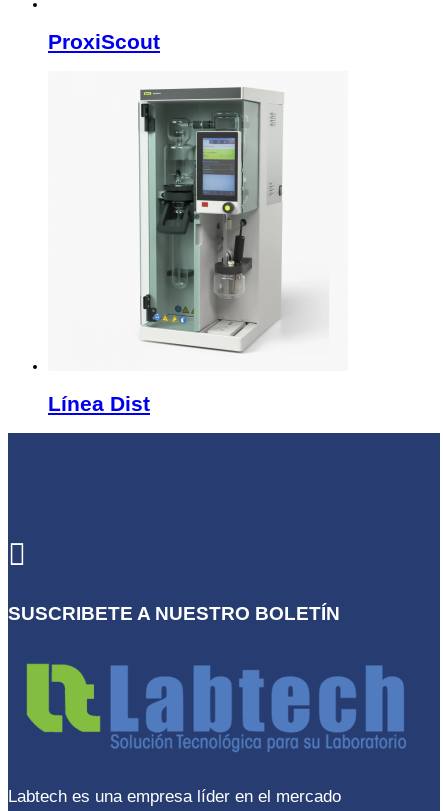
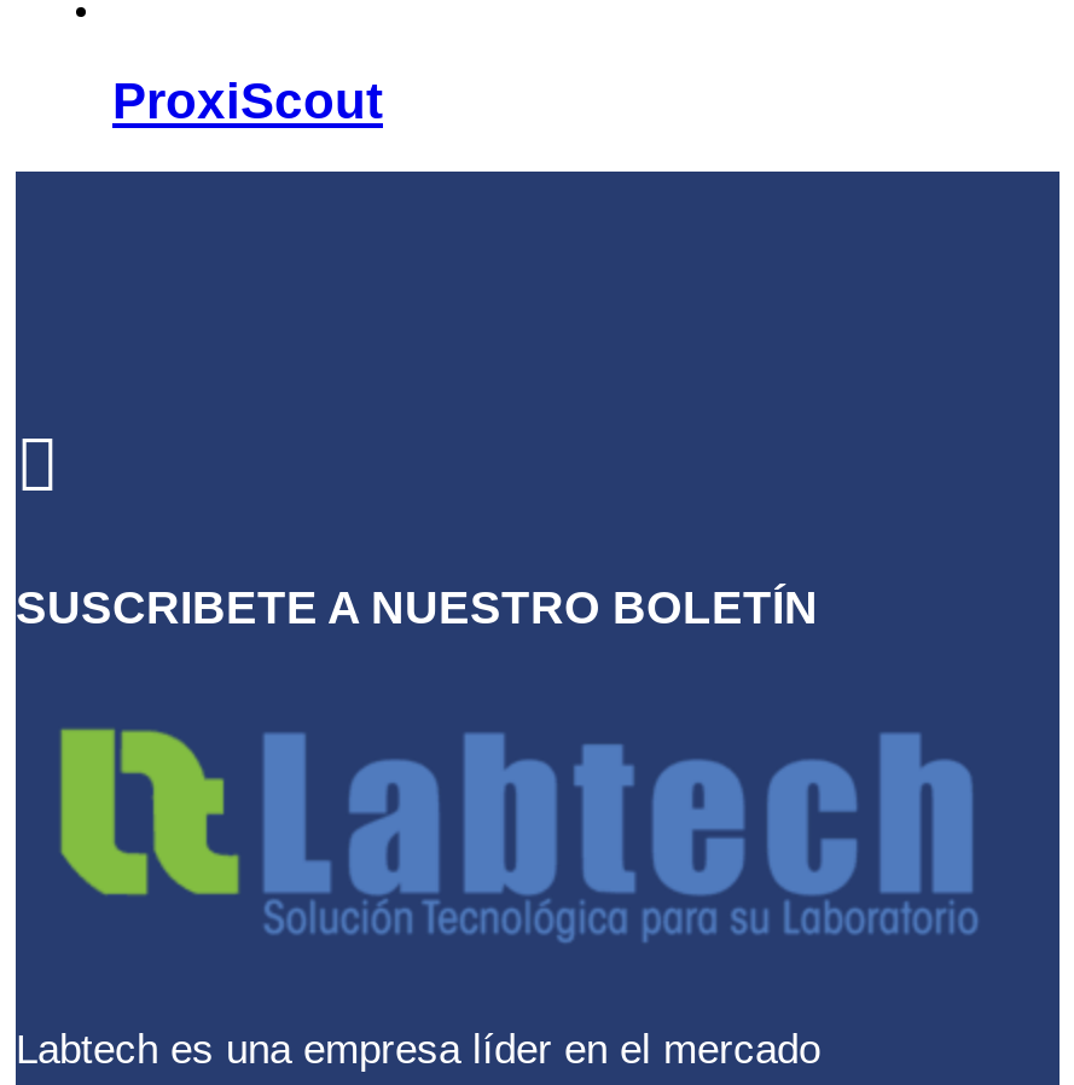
[48,86,321,415] [image] | Línea Dist -> none

